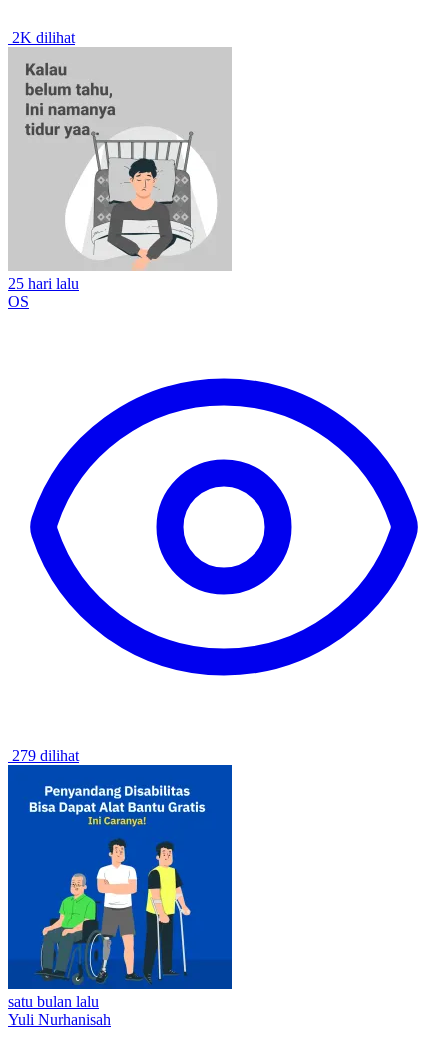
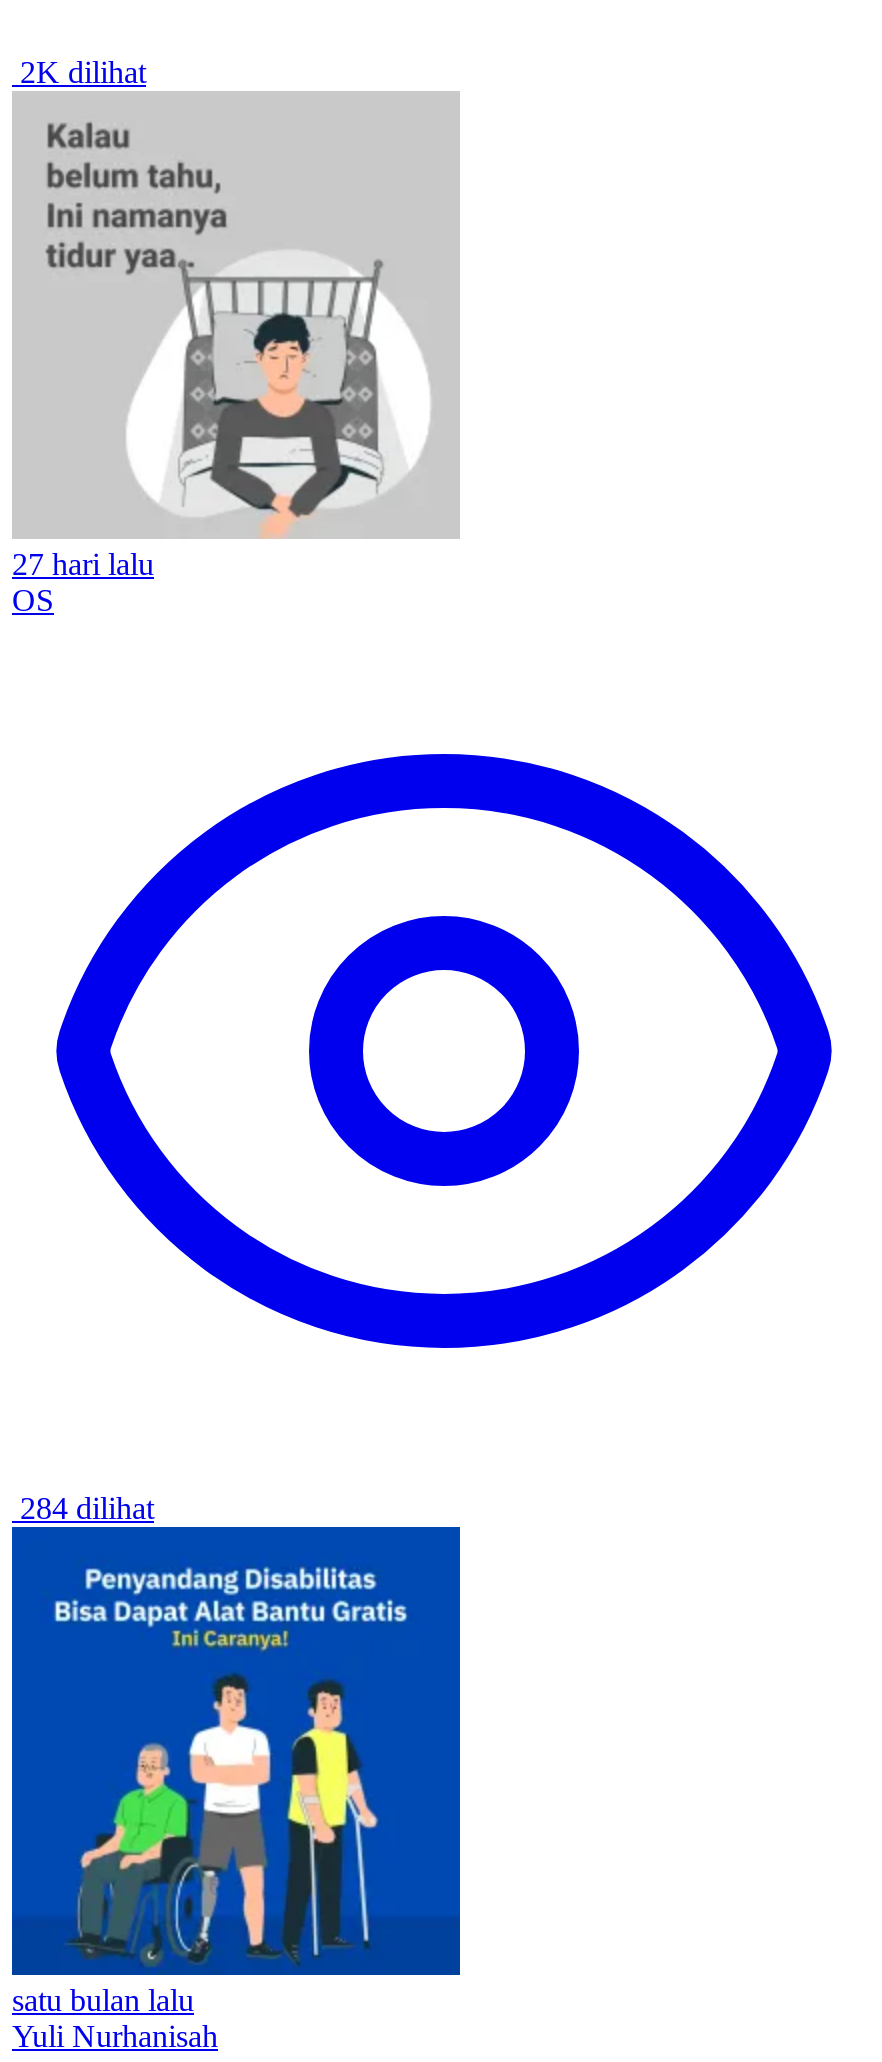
[8,275,79,292] 25 hari lalu -> [12,547,154,581] 27 hari lalu
[8,747,79,764] 279 dilihat -> [12,1491,154,1525] 284 dilihat

